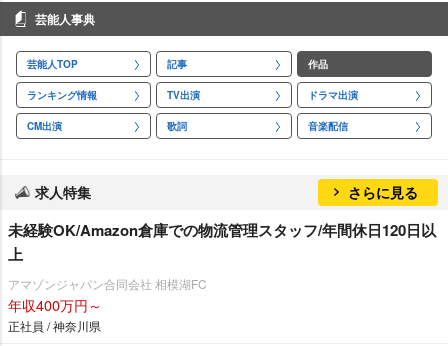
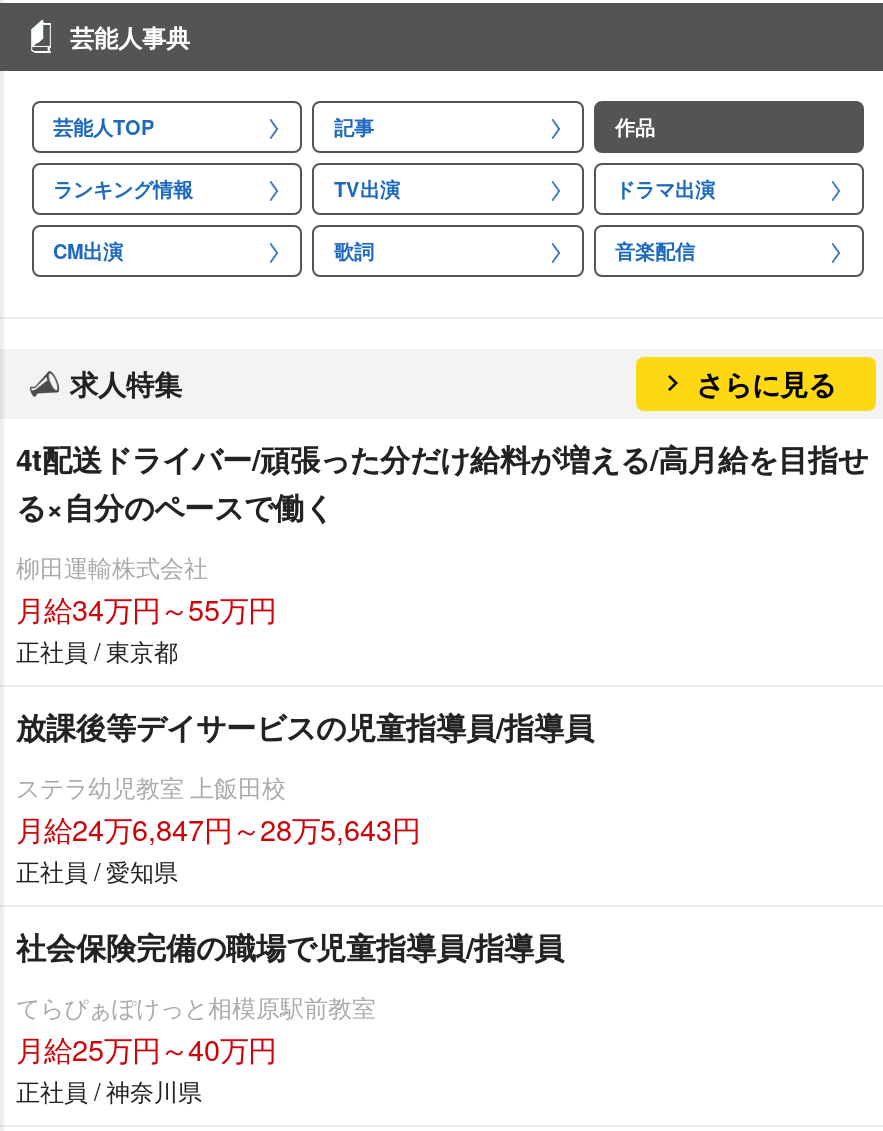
[8,219,436,315] 未経験OK/Amazon倉庫での物流管理スタッフ/年間休日120日以 | 上 | アマゾンジャパン合同会社 相模湖FC | 年収400万円～ -> [16,437,868,1069] 4t配送ドライバー/頑張った分だけ給料が増える/高月給を目指せ | る×自分のペースで働く | 柳田運輸株式会社 | 月給34万円～55万円 | 正社員 / 東京都 | 放課後等デイサービスの児童指導員/指導員 | ステラ幼児教室 上飯田校 | 月給24万6,847円～28万5,643円 | 正社員 / 愛知県 | 社会保険完備の職場で児童指導員/指導員 | てらぴぁぽけっと相模原駅前教室 | 月給25万円～40万円

